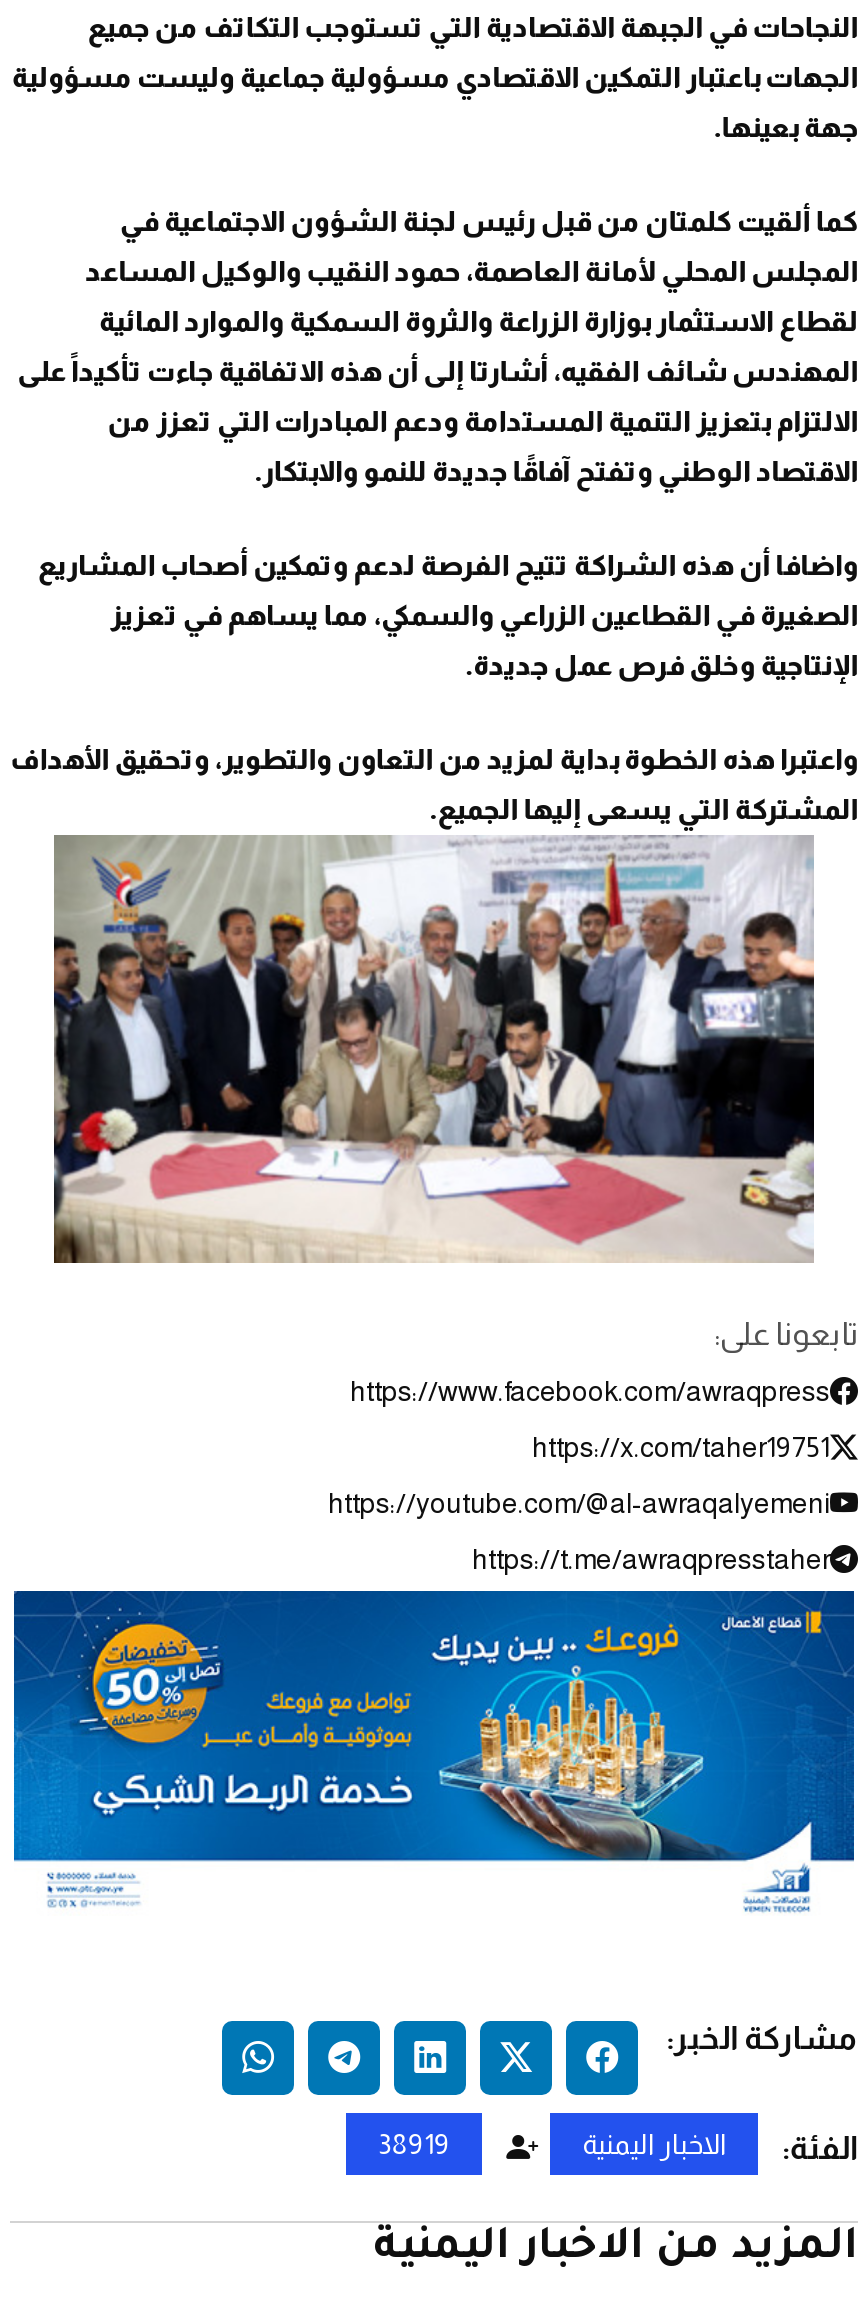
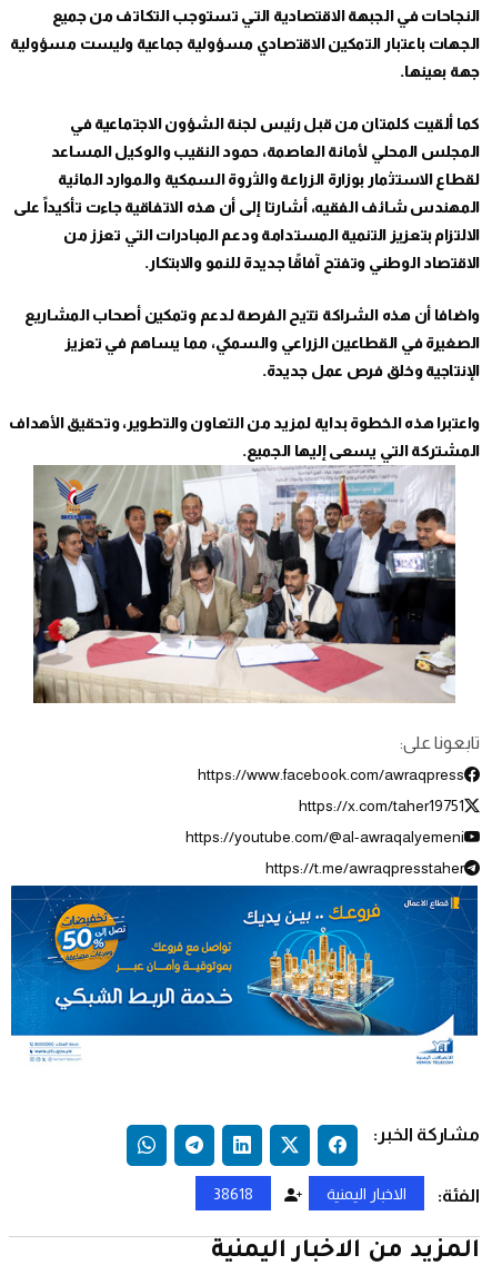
[378,2129,450,2161] 38919 -> [213,1185,253,1203] 38618

